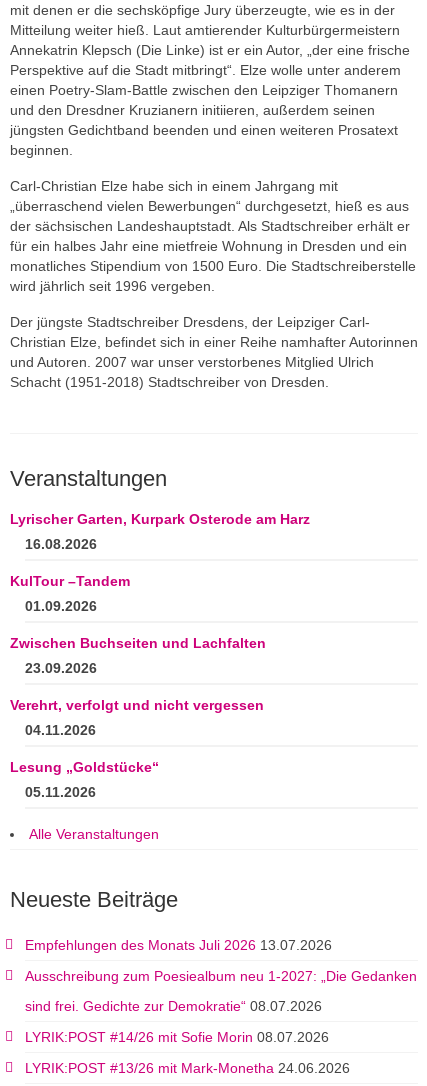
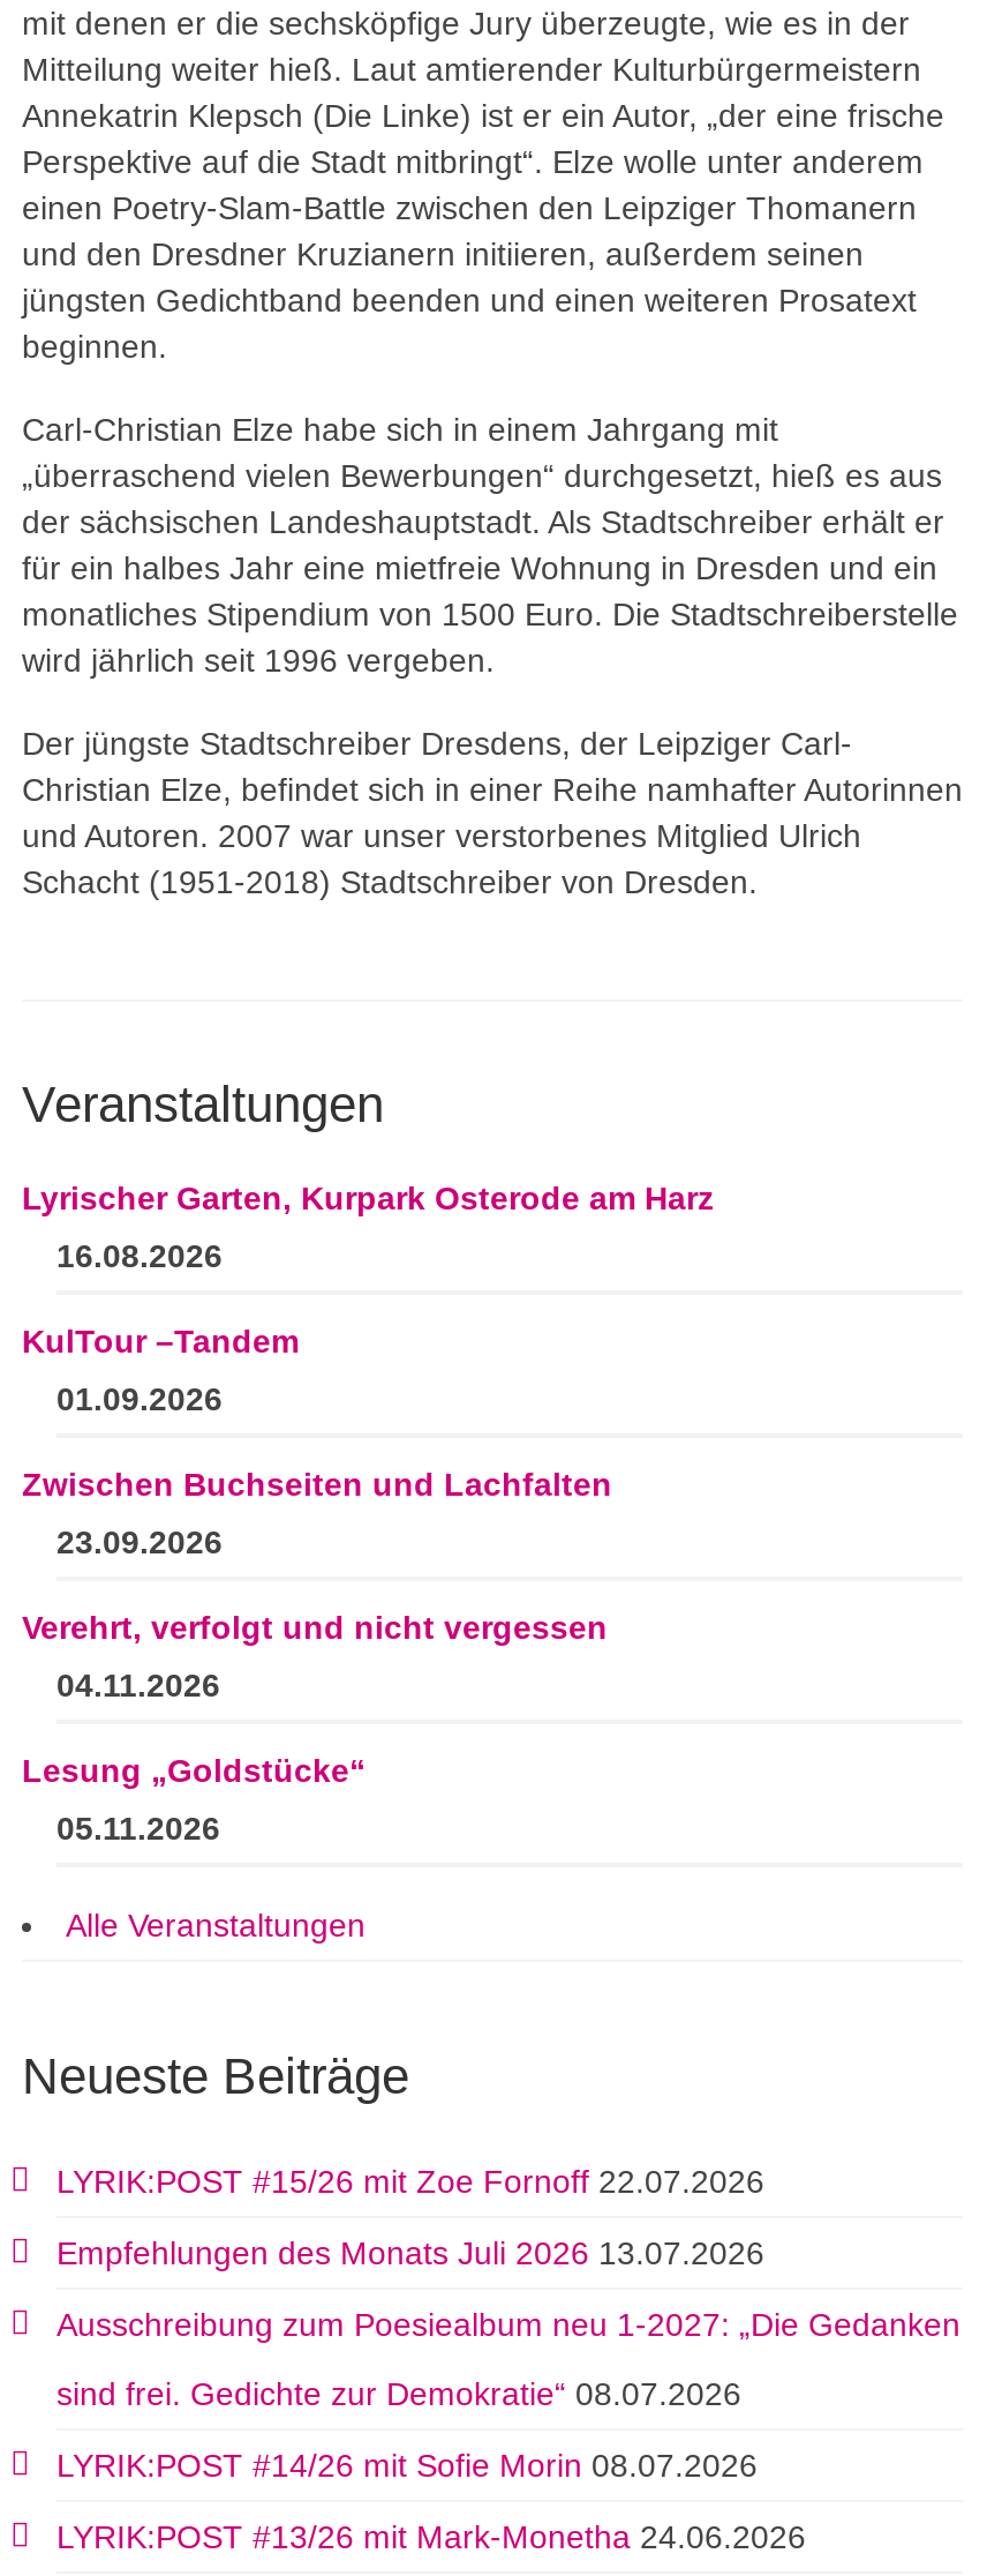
none -> [56,2163,764,2200] LYRIK:POST #15/26 mit Zoe Fornoff 22.07.2026

